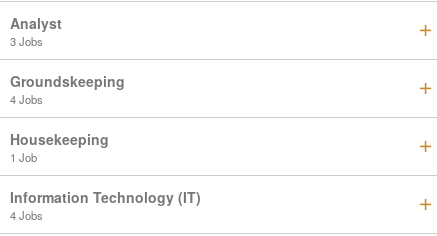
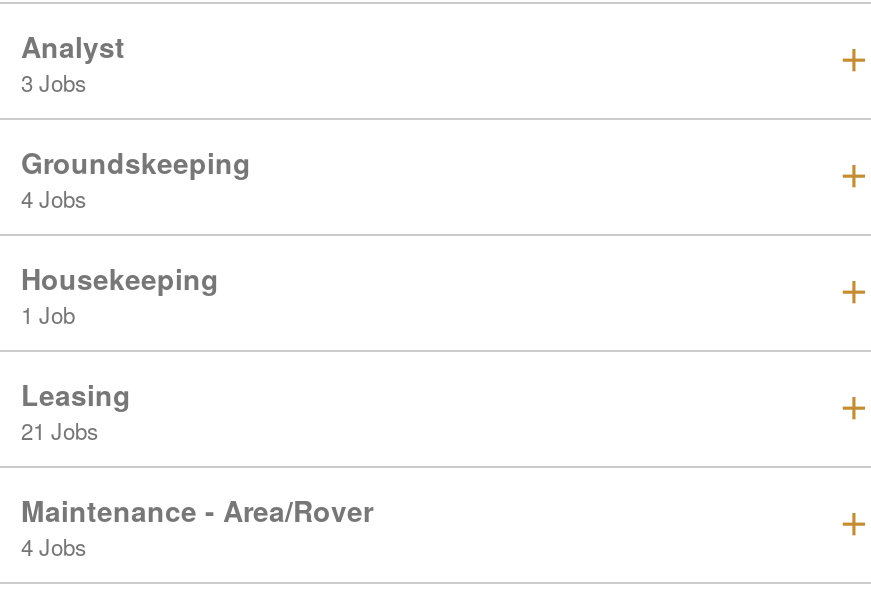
[9,187,200,207] Information Technology (IT) -> [21,373,373,529] Leasing | 21 Jobs | Maintenance - Area/Rover

